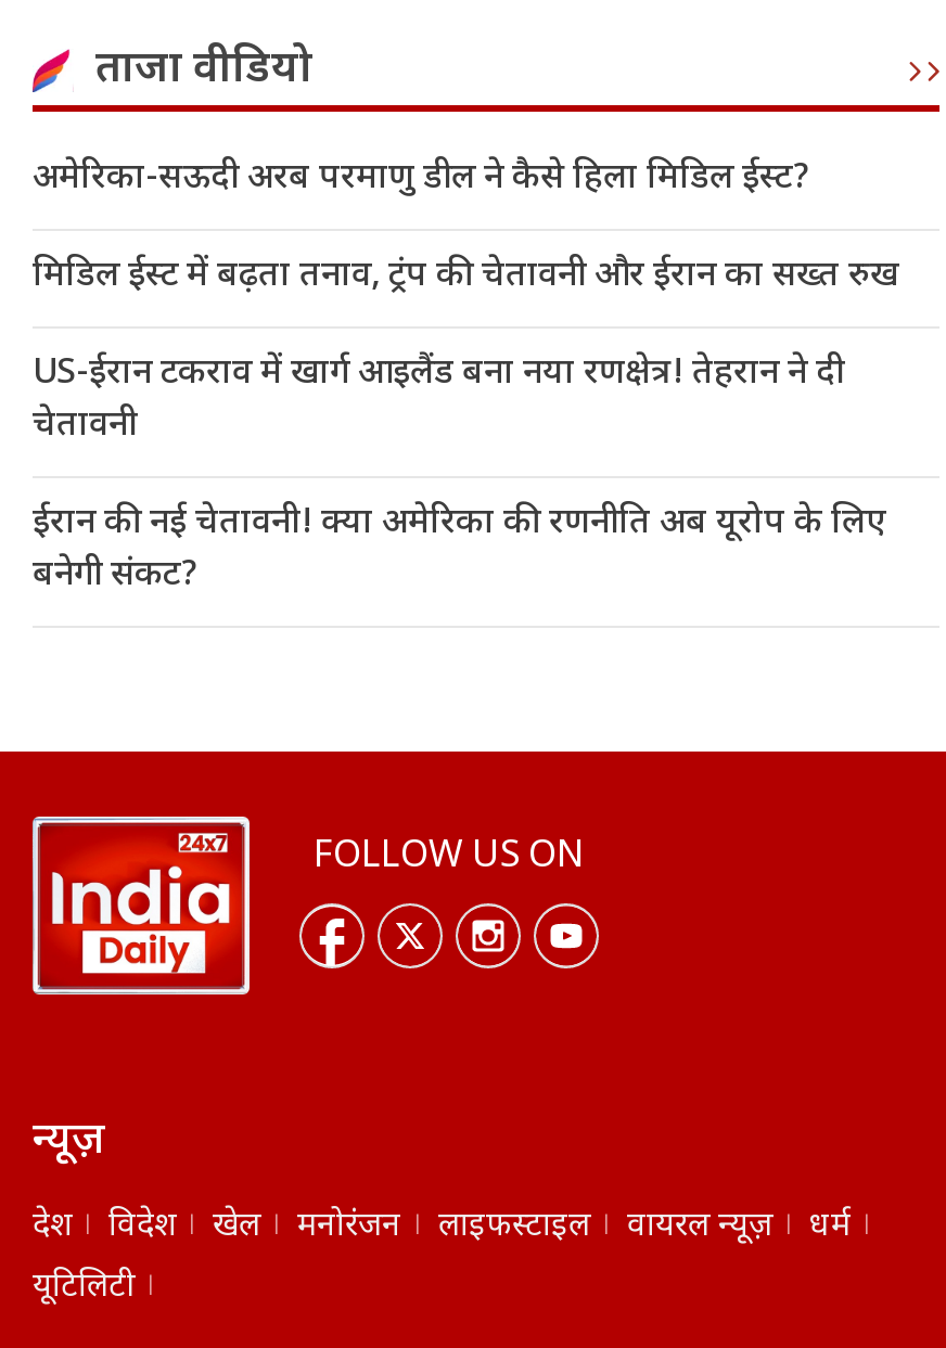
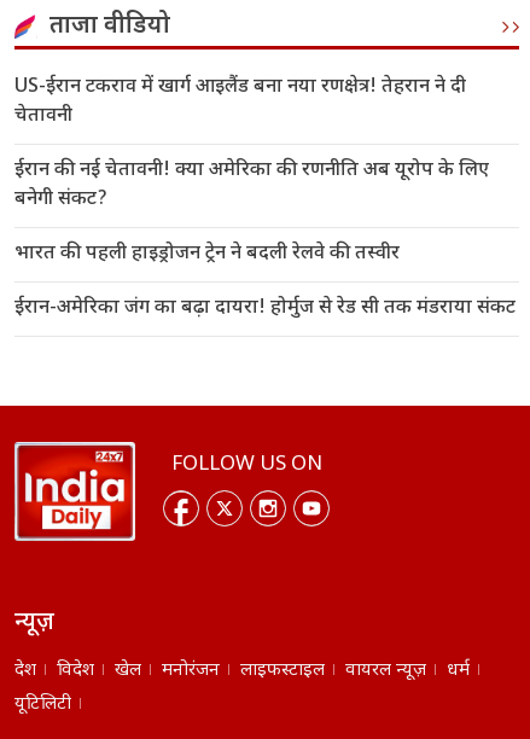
[33,158,898,301] अमेरिका-सऊदी अरब परमाणु डील ने कैसे हिला मिडिल ईस्ट? | मिडिल ईस्ट में बढ़ता तनाव, ट्रंप की चेतावनी और ईरान का सख्त रुख -> none
moved [33,405,885,600] -> [14,104,489,213]: चेतावनी | ईरान की नई चेतावनी! क्या अमेरिका की रणनीति अब यूरोप के लिए | बनेगी संकट?
none -> [14,242,516,322] भारत की पहली हाइड्रोजन ट्रेन ने बदली रेलवे की तस्वीर | ईरान-अमेरिका जंग का बढ़ा दायरा! होर्मुज से रेड सी तक मंडराया संकट

